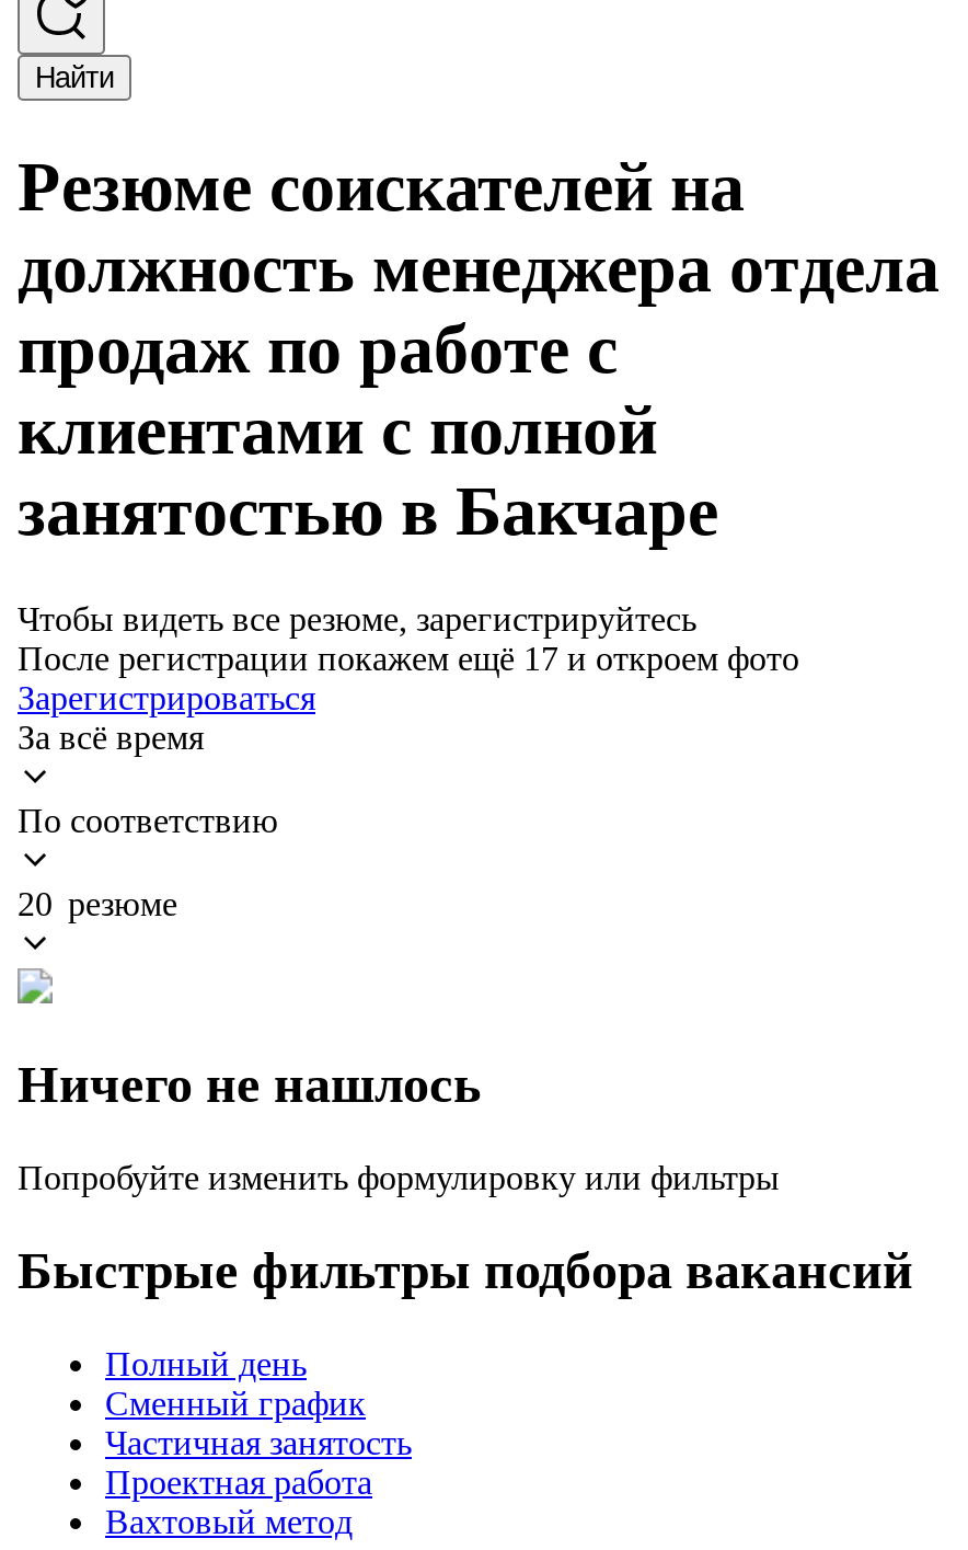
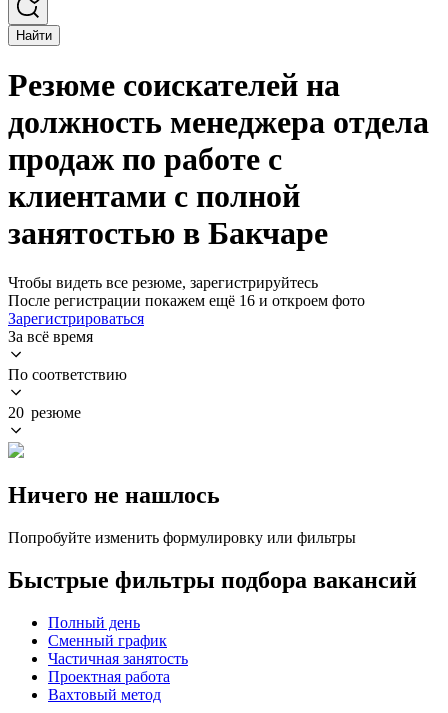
[18,639,799,677] После регистрации покажем ещё 17 и откроем фото -> [8,292,365,309] После регистрации покажем ещё 16 и откроем фото

